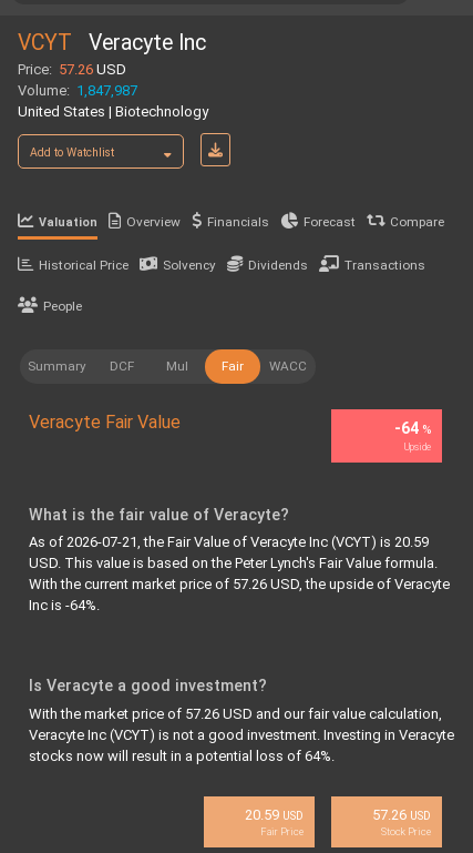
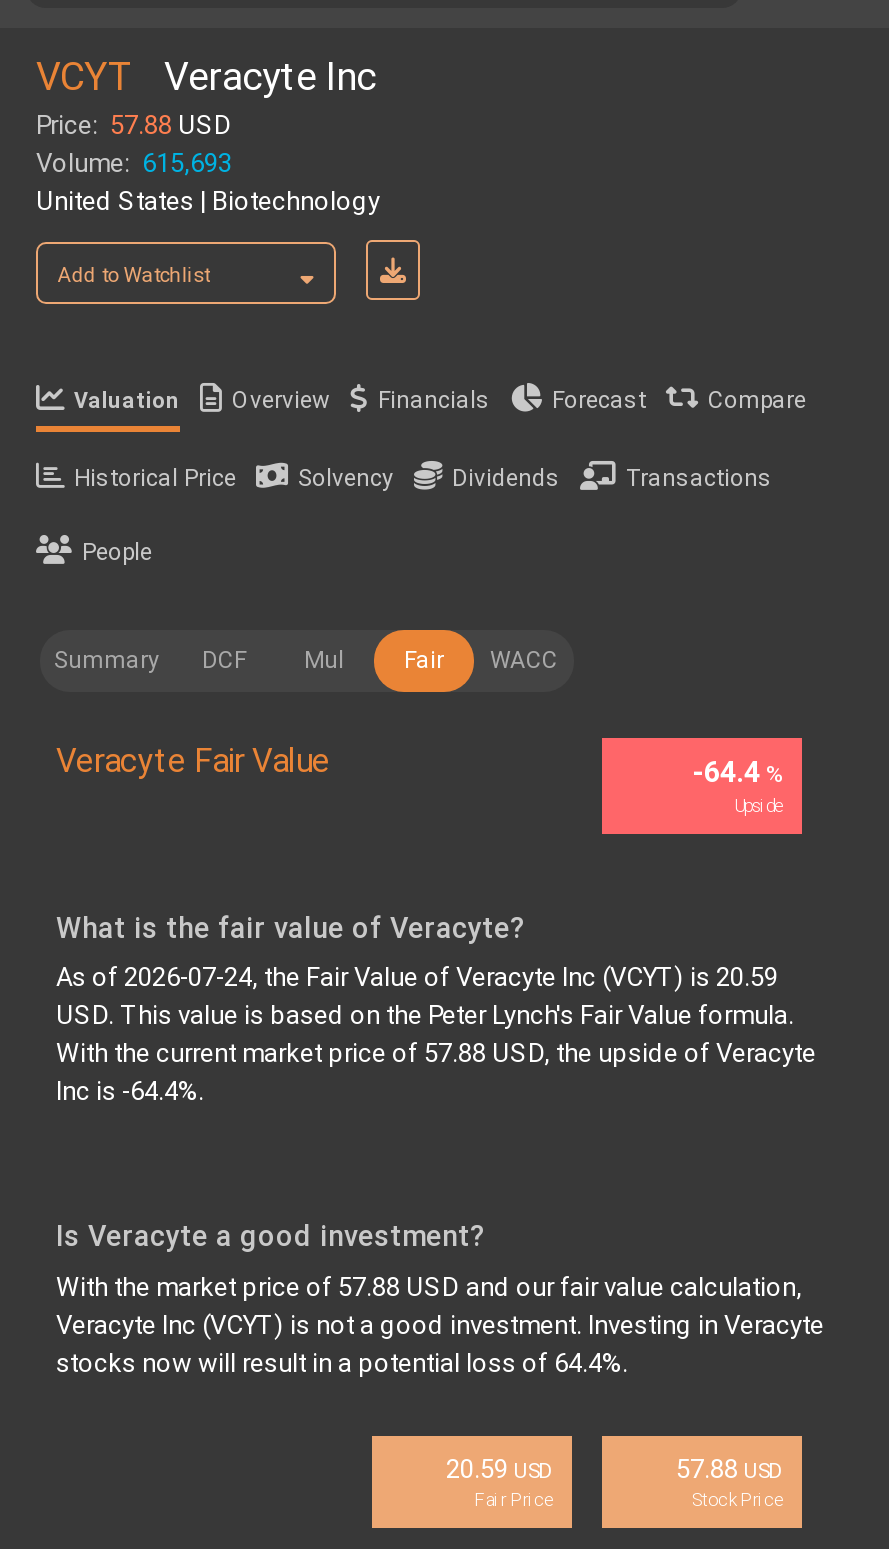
[18,61,126,78] Price: 57.26 USD -> [36,110,232,140] Price: 57.88 USD
[18,82,137,99] Volume: 1,847,987 -> [36,148,232,178] Volume: 615,693
[394,419,431,437] -64% -> [692,756,782,788] -64.4%
[29,534,429,551] As of 2026-07-21, the Fair Value of Veracyte Inc (VCYT) is 20.59 -> [56,963,778,993] As of 2026-07-24, the Fair Value of Veracyte Inc (VCYT) is 20.59
[29,576,450,593] With the current market price of 57.26 USD, the upside of Veracyte -> [56,1039,816,1069] With the current market price of 57.88 USD, the upside of Veracyte
[29,597,100,614] Inc is -64%. -> [56,1077,204,1107] Inc is -64.4%.
[29,705,442,722] With the market price of 57.26 USD and our fair value calculation, -> [56,1272,802,1302] With the market price of 57.88 USD and our fair value calculation,
[29,748,335,764] stocks now will result in a potential loss of 64%. -> [56,1348,628,1378] stocks now will result in a potential loss of 64.4%.
[372,806,431,823] 57.26 USD -> [676,1454,782,1484] 57.88 USD

